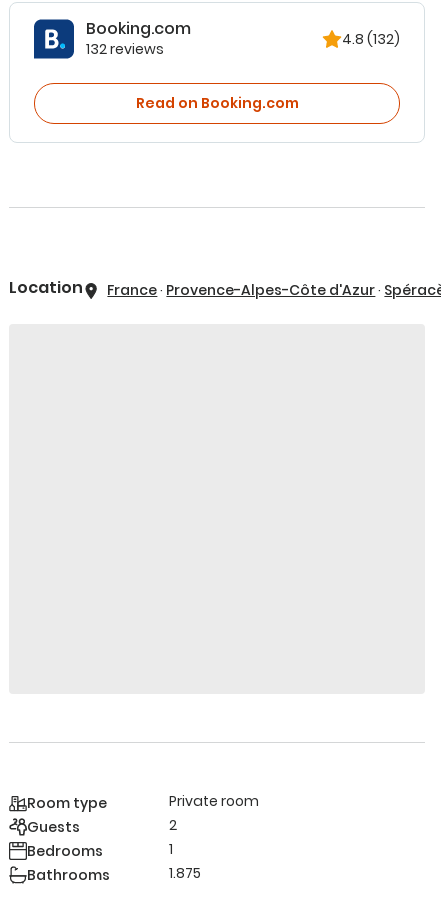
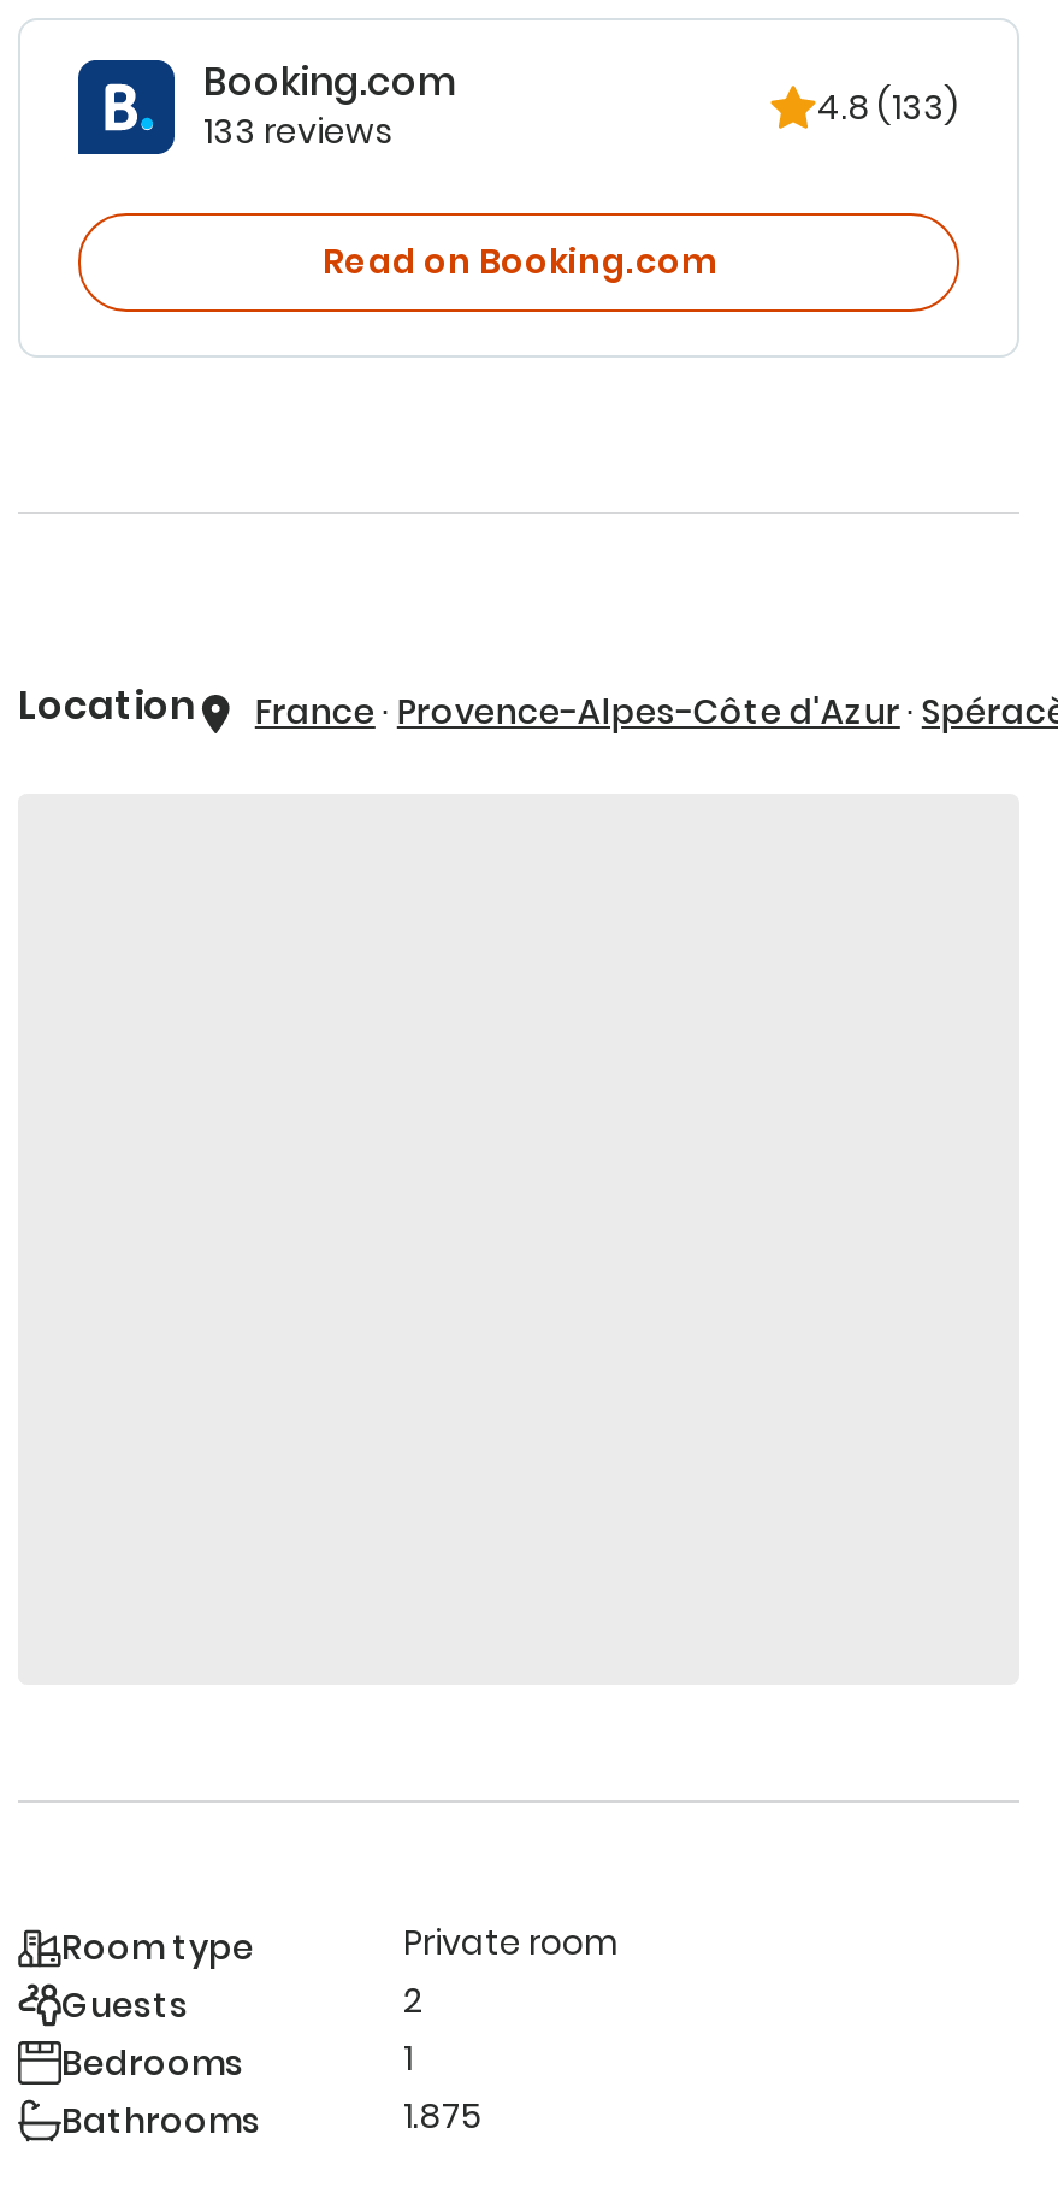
[342,29,400,49] 4.8 (132) -> [817,83,959,131] 4.8 (133)
[86,39,164,59] 132 reviews -> [203,107,394,155] 133 reviews

